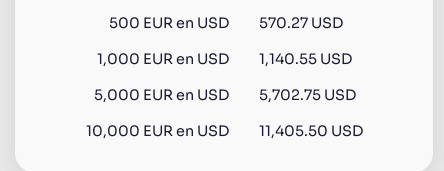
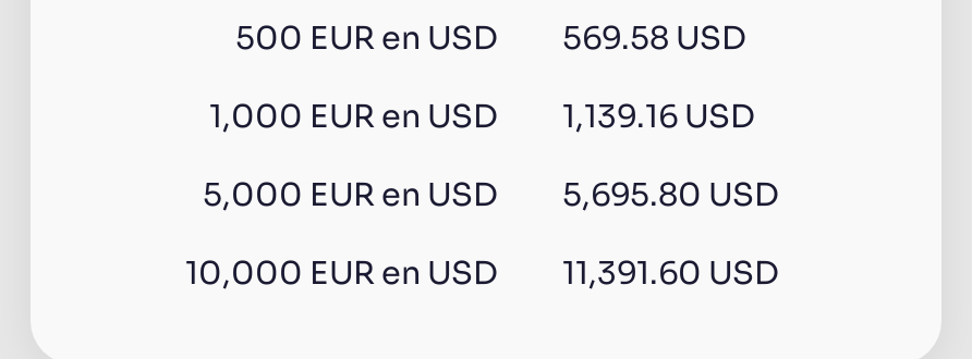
[109,14,343,32] 500 EUR en USD 570.27 USD -> [235,18,745,57] 500 EUR en USD 569.58 USD
[97,50,352,68] 1,000 EUR en USD 1,140.55 USD -> [209,96,754,135] 1,000 EUR en USD 1,139.16 USD
[94,86,356,104] 5,000 EUR en USD 5,702.75 USD -> [203,174,778,214] 5,000 EUR en USD 5,695.80 USD
[86,122,363,140] 10,000 EUR en USD 11,405.50 USD -> [185,253,778,292] 10,000 EUR en USD 11,391.60 USD

